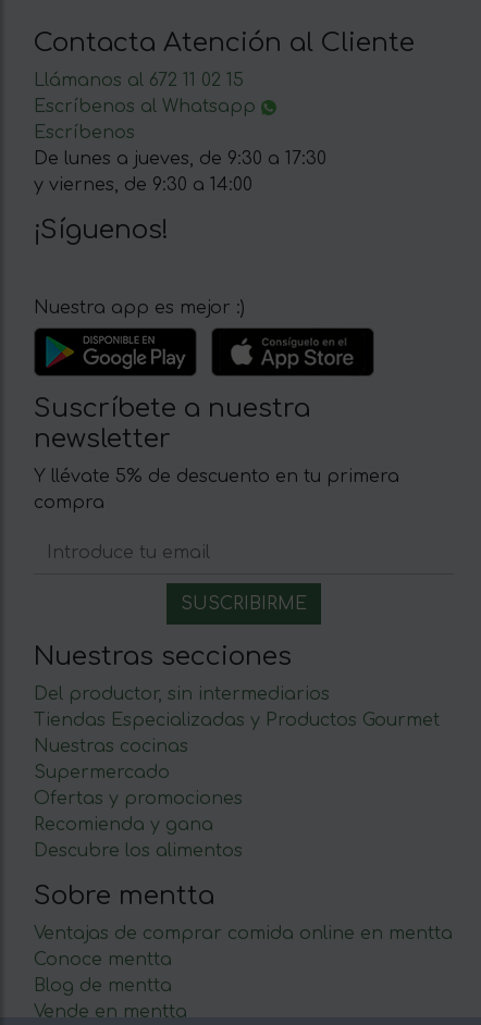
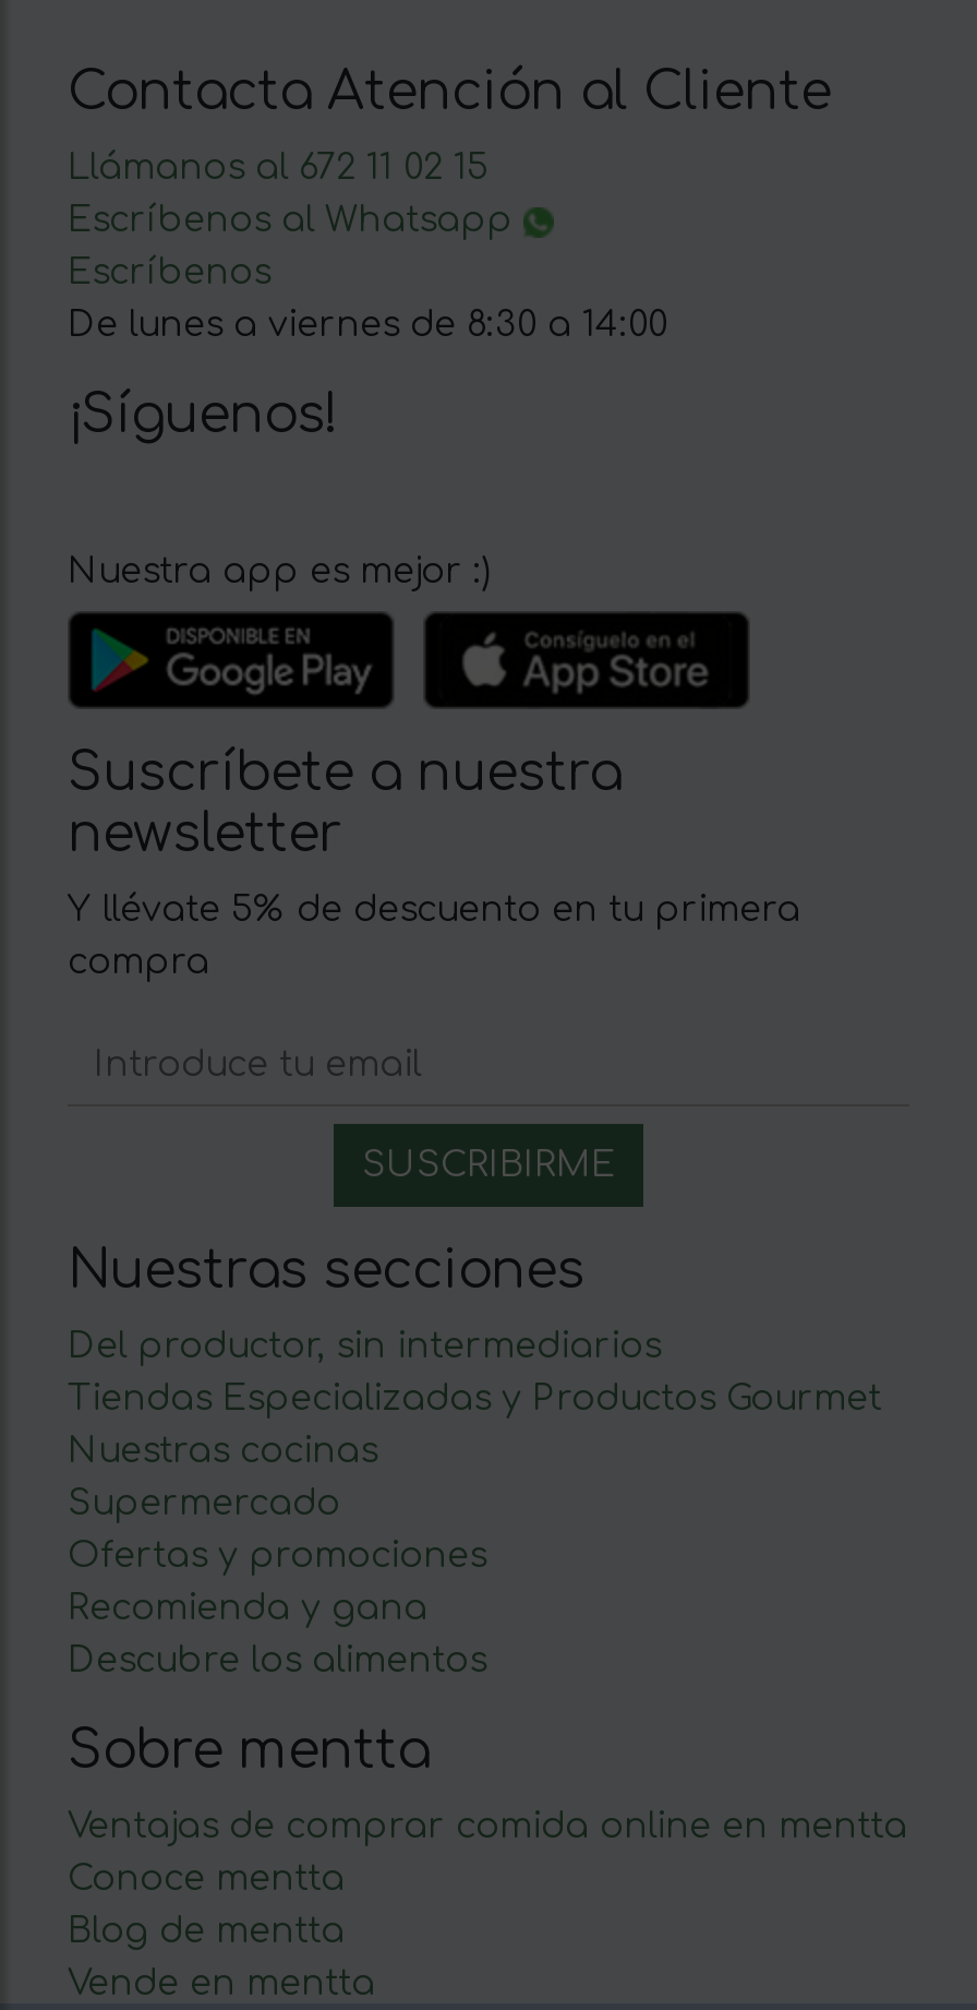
[34,149,326,195] De lunes a jueves, de 9:30 a 17:30 | y viernes, de 9:30 a 14:00 -> [68,305,667,345] De lunes a viernes de 8:30 a 14:00

